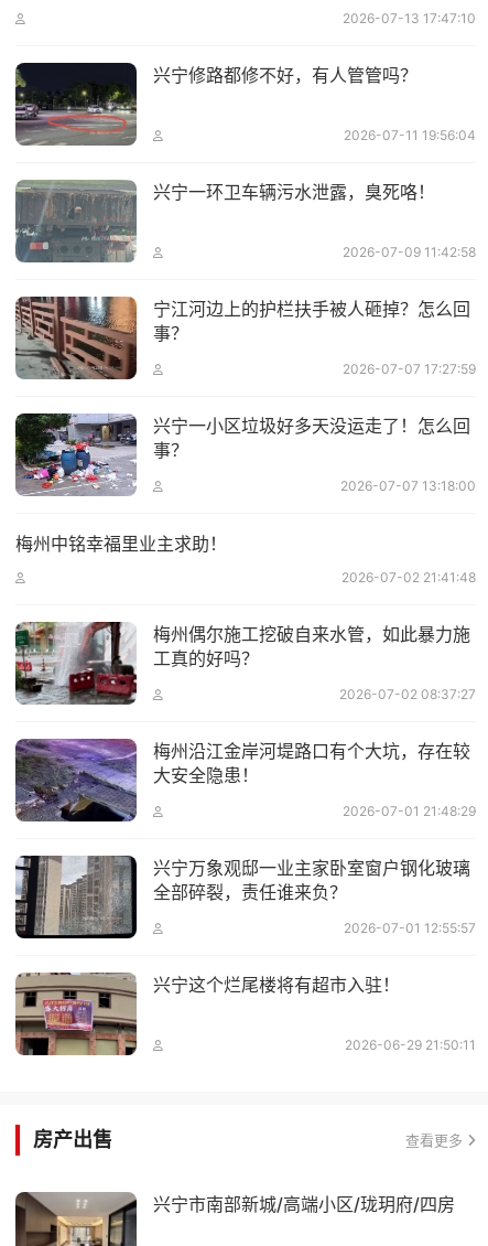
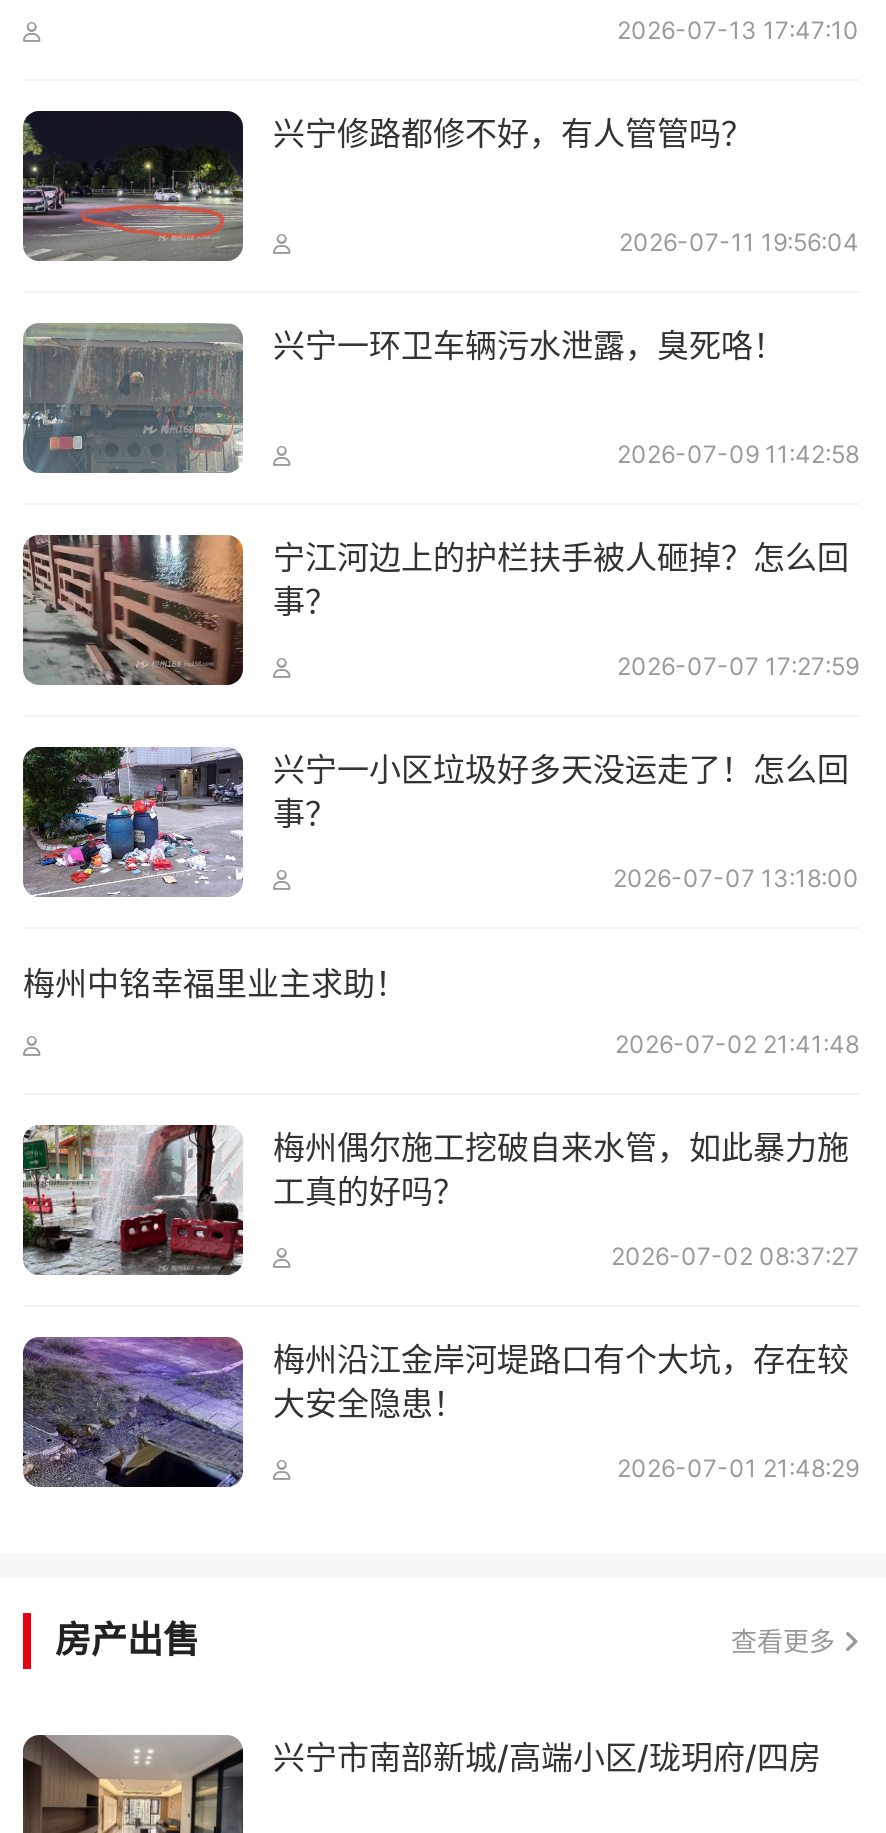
[15,855,476,1053] [image] | 兴宁万象观邸一业主家卧室窗户钢化玻璃 | 全部碎裂，责任谁来负？ | 2026-07-01 12:55:57 | 兴宁这个烂尾楼将有超市入驻！ | 2026-06-29 21:50:11 -> none
[15,971,137,1056] [image] -> none

